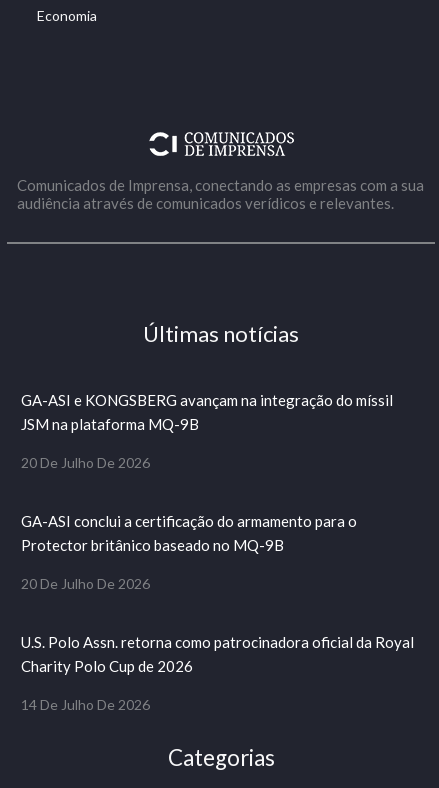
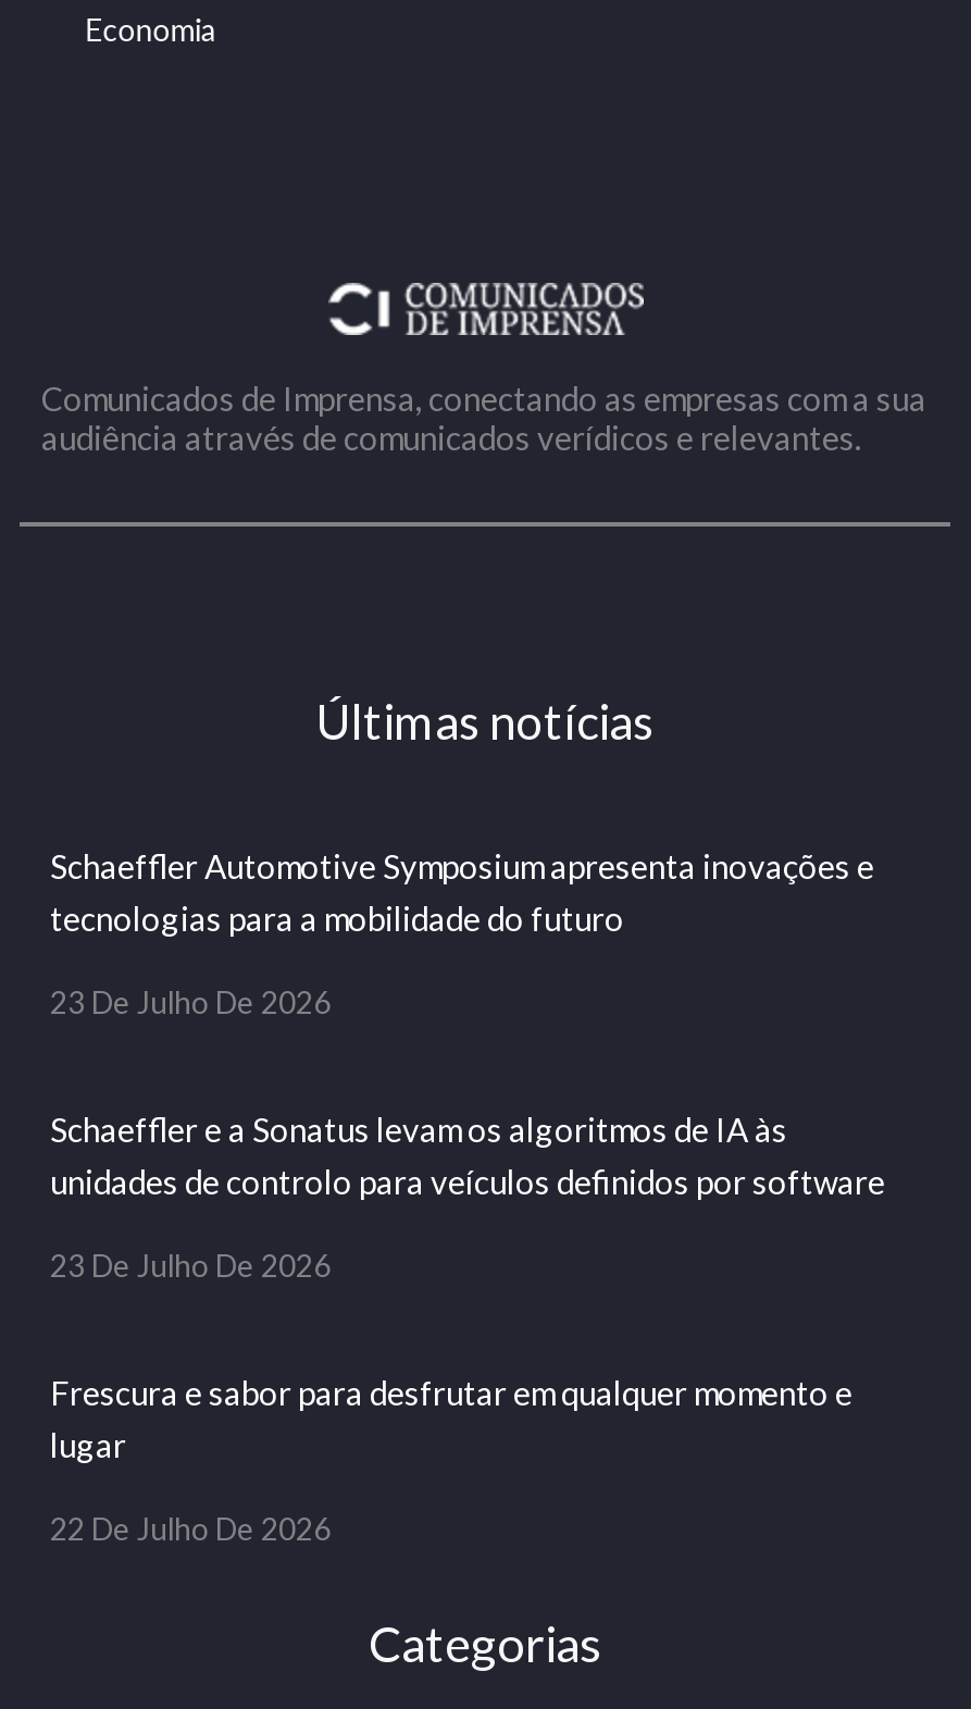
[21,391,393,433] GA-ASI e KONGSBERG avançam na integração do míssil | JSM na plataforma MQ-9B -> [50,846,874,937] Schaeffler Automotive Symposium apresenta inovações e | tecnologias para a mobilidade do futuro
[21,454,150,471] 20 De Julho De 2026 -> [50,983,331,1020] 23 De Julho De 2026
[21,512,357,554] GA-ASI conclui a certificação do armamento para o | Protector britânico baseado no MQ-9B -> [50,1109,885,1201] Schaeffler e a Sonatus levam os algoritmos de IA às | unidades de controlo para veículos definidos por software
[21,575,150,592] 20 De Julho De 2026 -> [50,1246,331,1283] 23 De Julho De 2026
[21,633,414,675] U.S. Polo Assn. retorna como patrocinadora oficial da Royal | Charity Polo Cup de 2026 -> [50,1372,852,1464] Frescura e sabor para desfrutar em qualquer momento e | lugar
[21,696,150,713] 14 De Julho De 2026 -> [50,1509,331,1546] 22 De Julho De 2026

